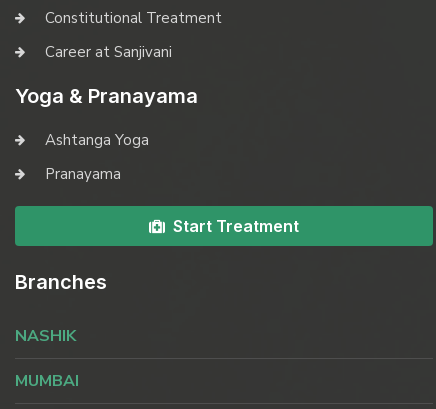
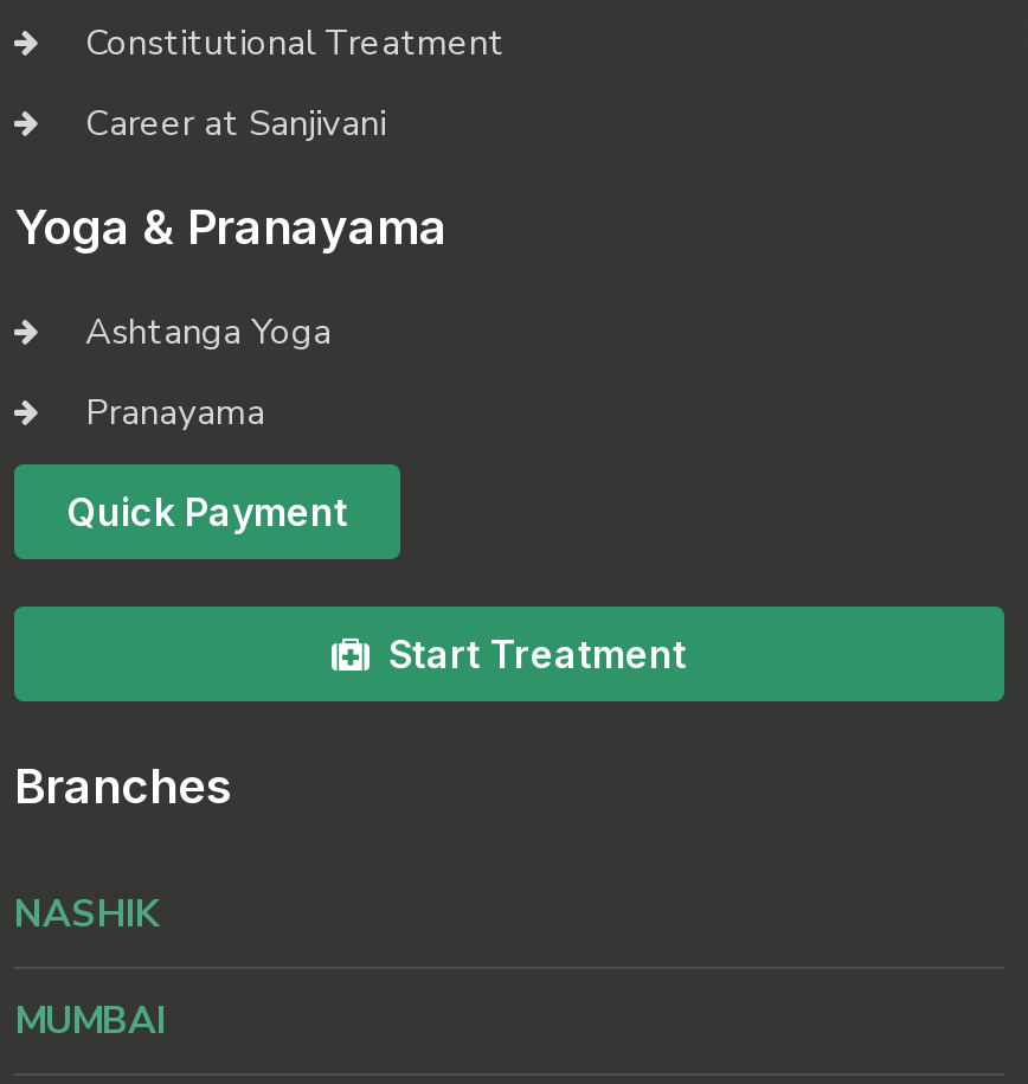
none -> [66,487,348,535] Quick Payment

